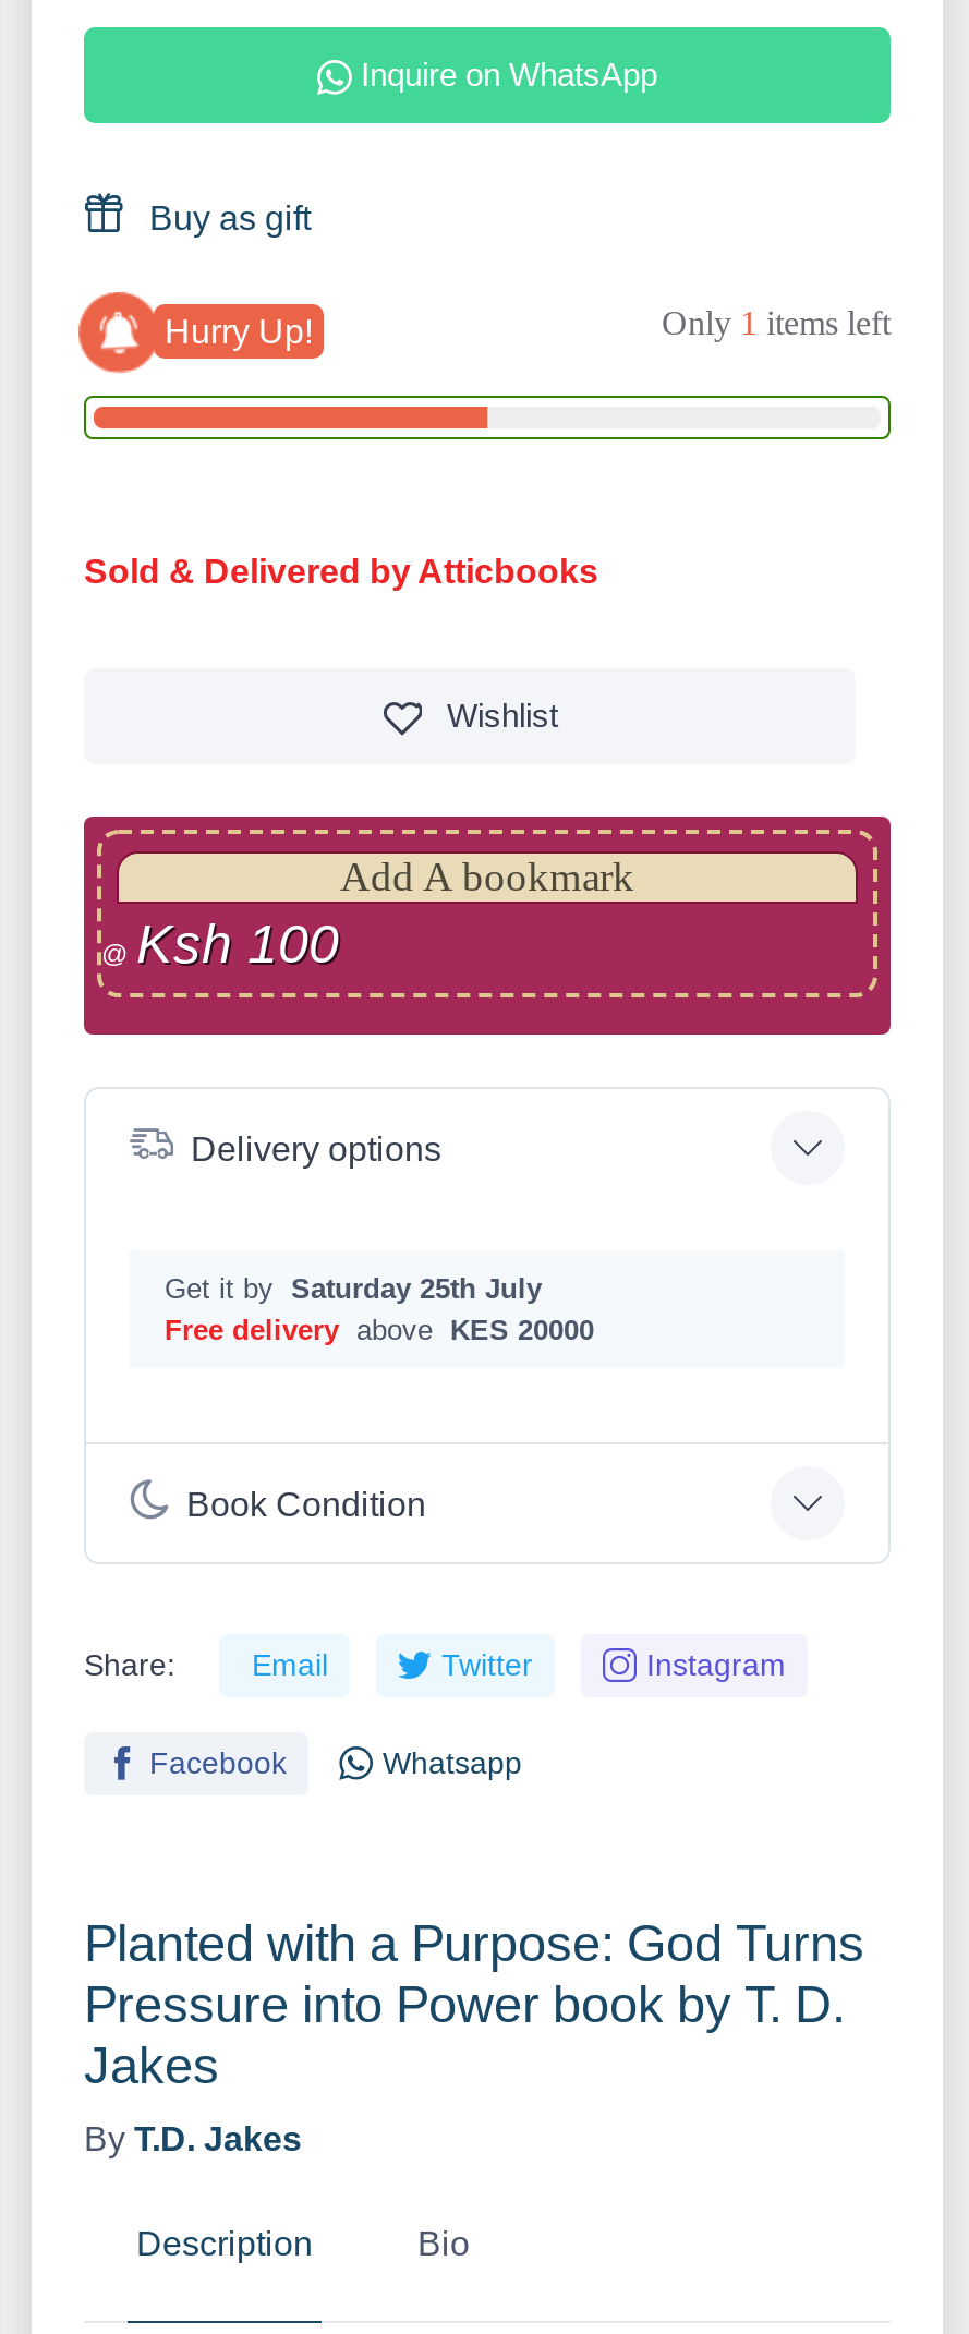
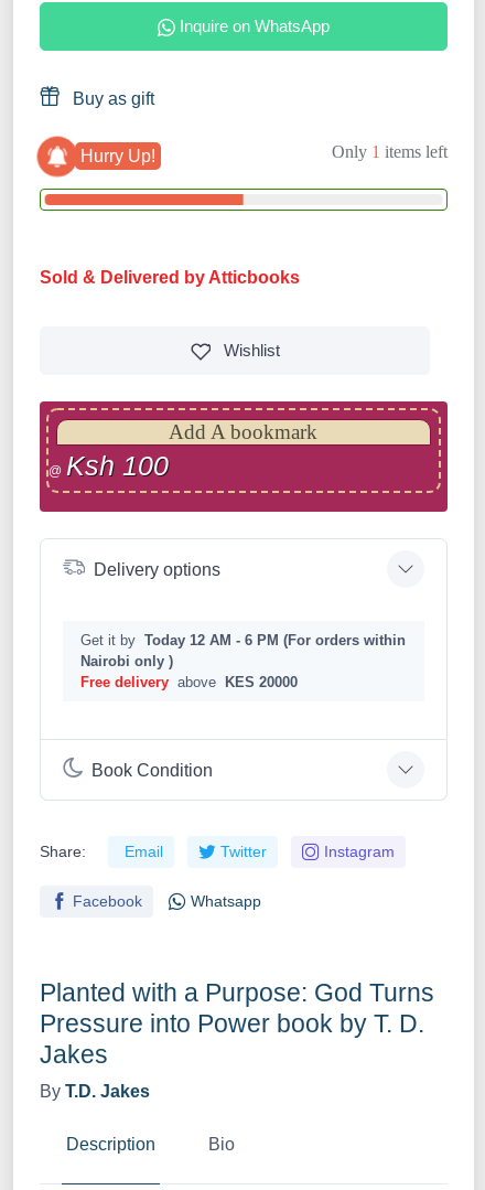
[165,1273,542,1306] Get it by Saturday 25th July -> [80,632,406,670] Get it by Today 12 AM - 6 PM (For orders within | Nairobi only )

